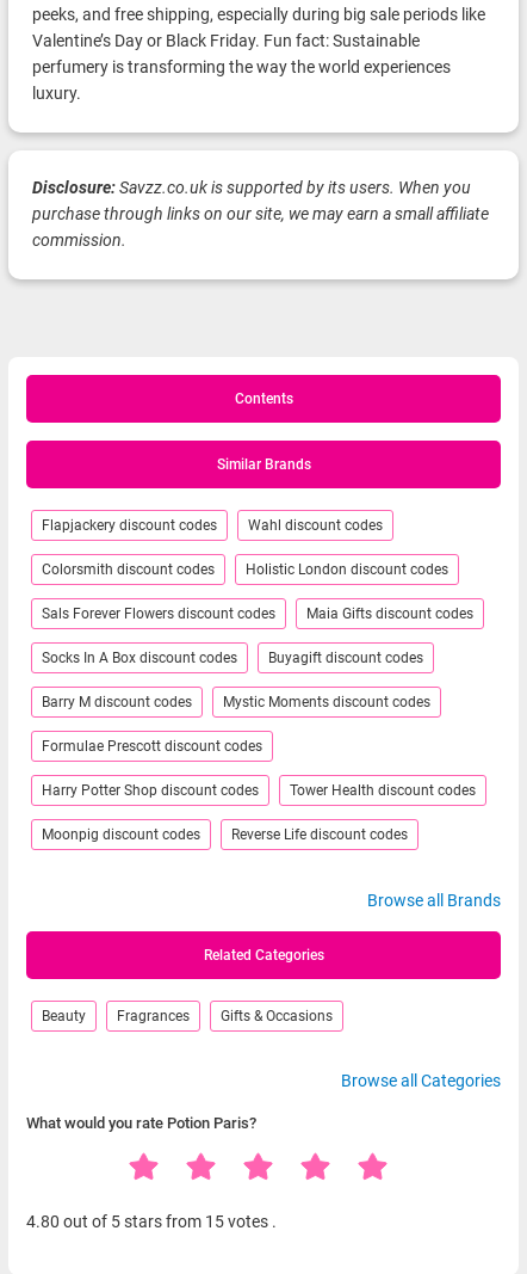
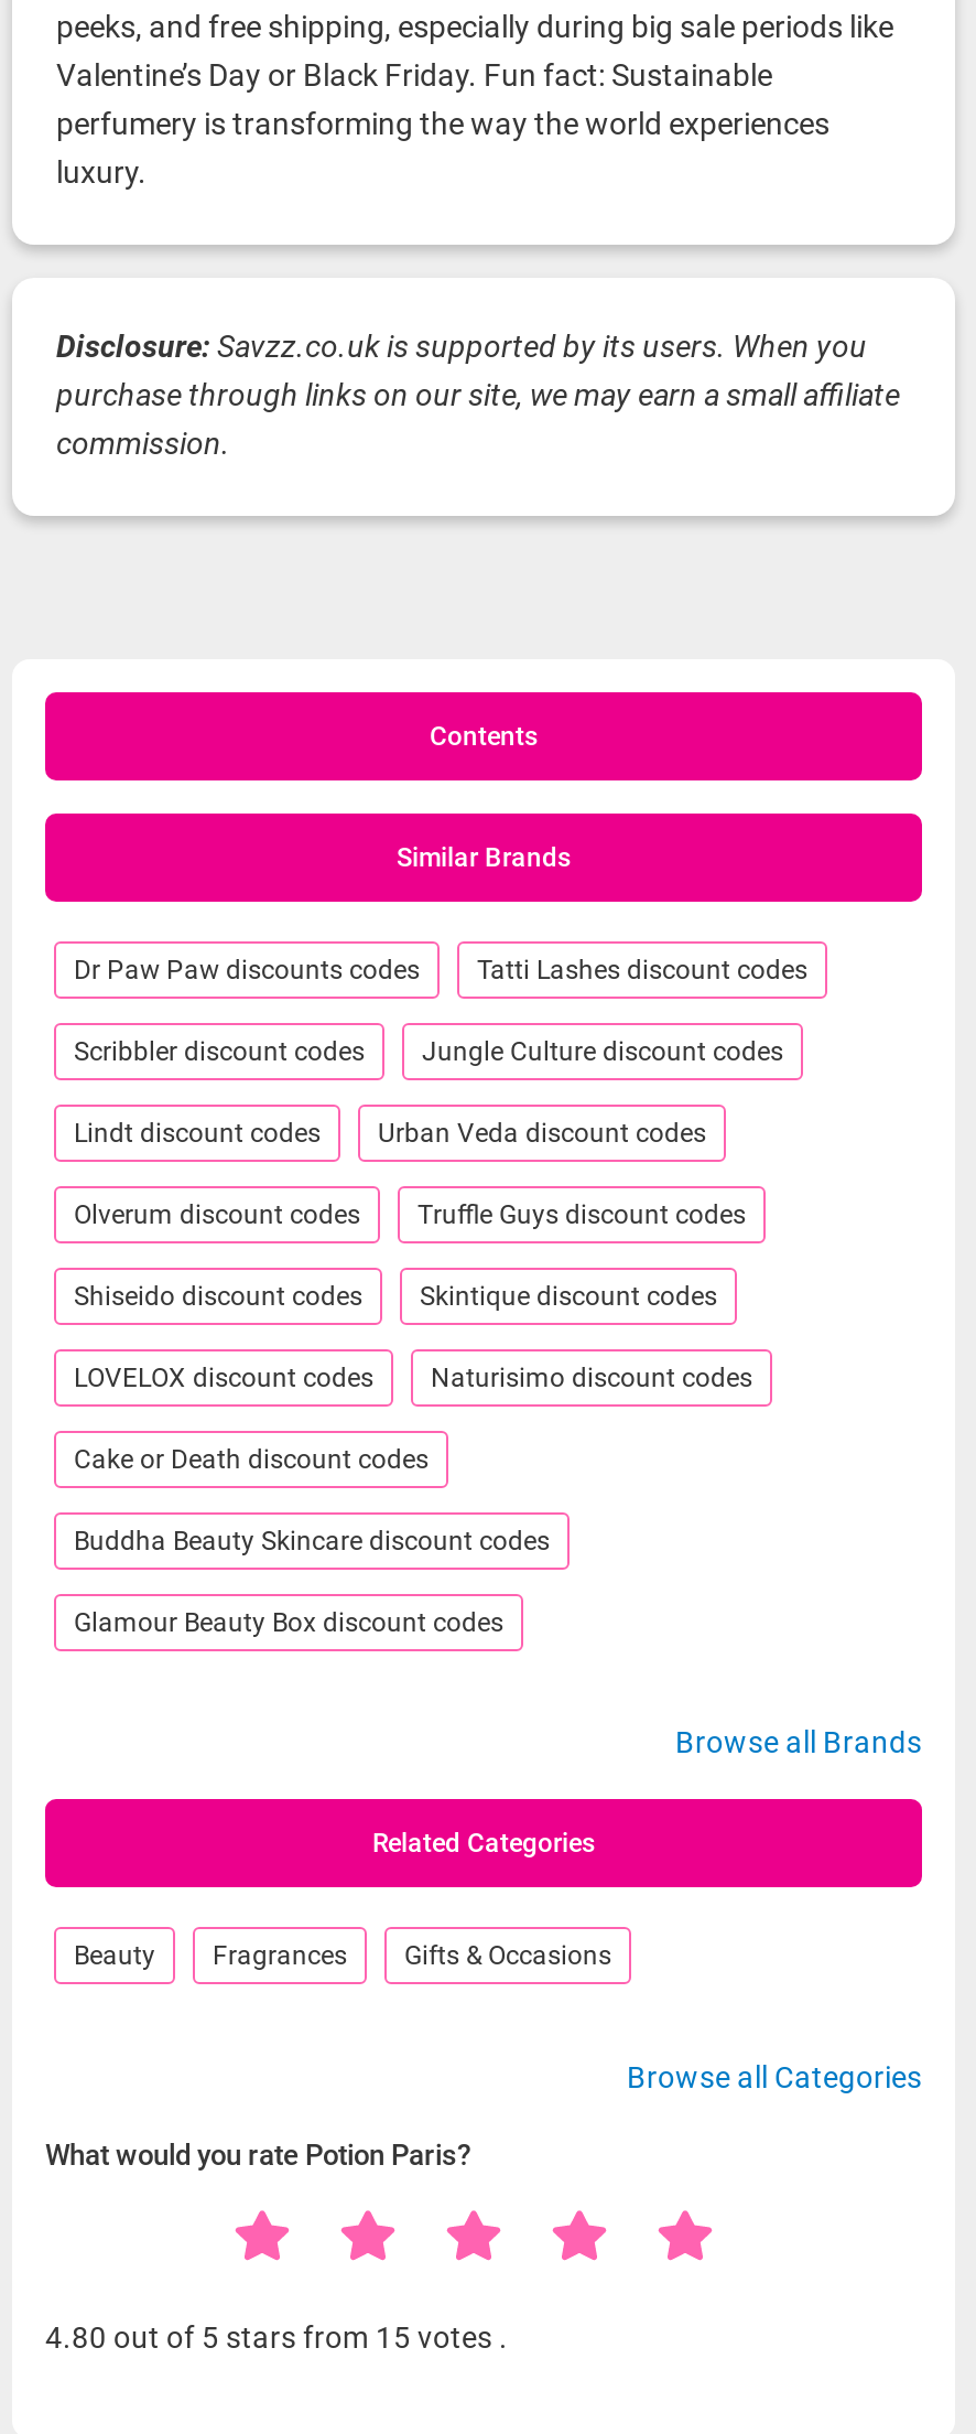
[42,517,476,843] Flapjackery discount codes | Wahl discount codes | Colorsmith discount codes | Holistic London discount codes | Sals Forever Flowers discount codes | Maia Gifts discount codes | Socks In A Box discount codes | Buyagift discount codes | Barry M discount codes | Mystic Moments discount codes | Formulae Prescott discount codes | Harry Potter Shop discount codes | Tower Health discount codes | Moonpig discount codes | Reverse Life discount codes -> [74,956,807,1639] Dr Paw Paw discounts codes | Tatti Lashes discount codes | Scribbler discount codes | Jungle Culture discount codes | Lindt discount codes | Urban Veda discount codes | Olverum discount codes | Truffle Guys discount codes | Shiseido discount codes | Skintique discount codes | LOVELOX discount codes | Naturisimo discount codes | Cake or Death discount codes | Buddha Beauty Skincare discount codes | Glamour Beauty Box discount codes

